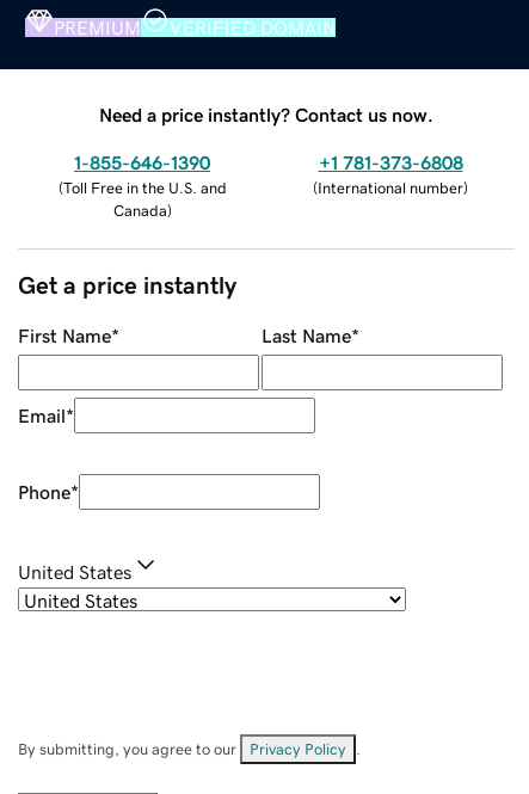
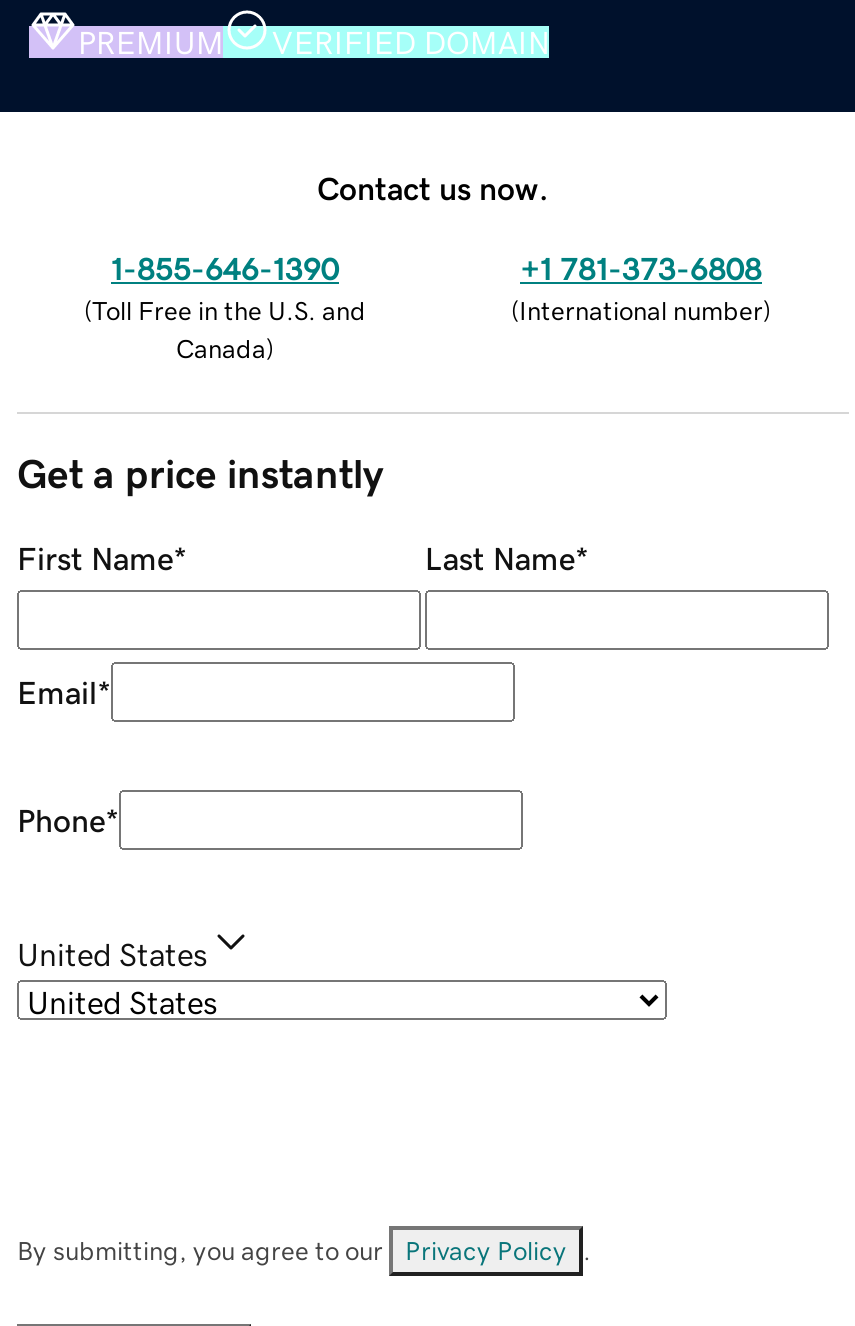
[99,105,433,124] Need a price instantly? Contact us now. -> [317,171,549,203] Contact us now.

